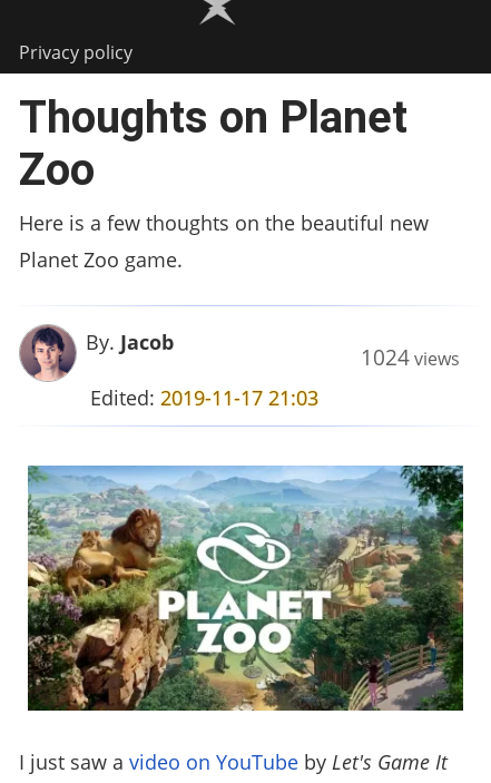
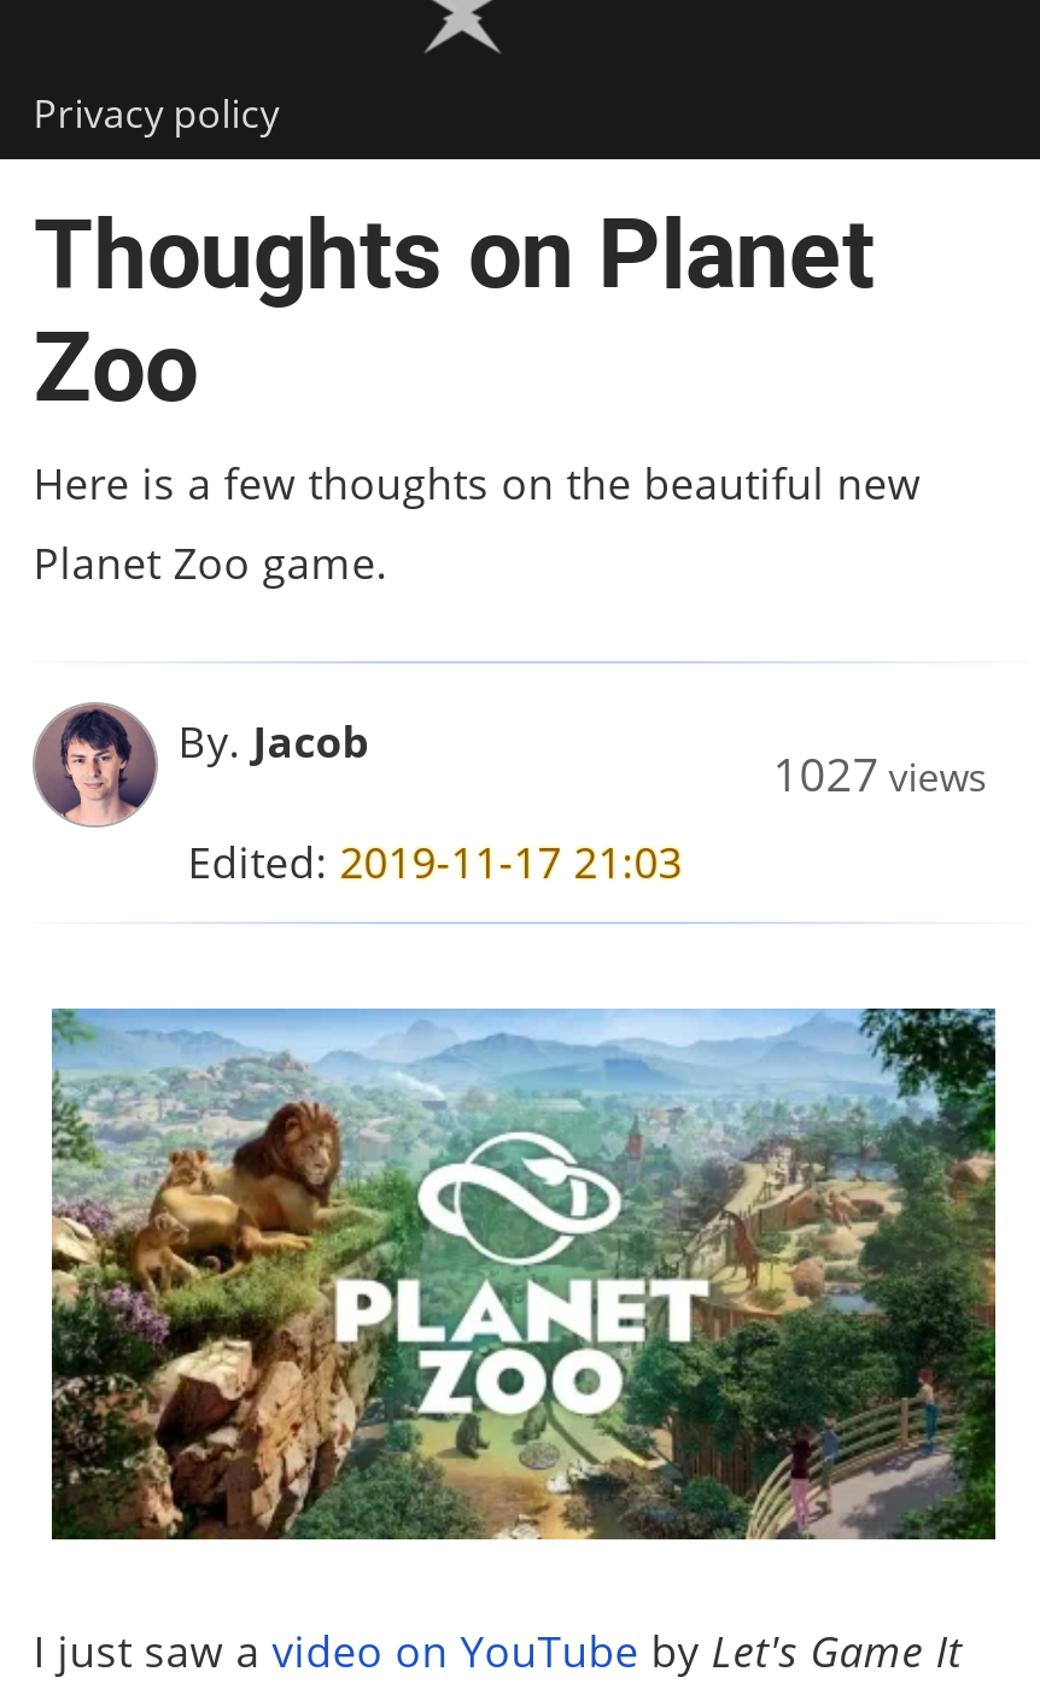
[361,342,460,372] 1024 views -> [773,742,988,807] 1027 views

